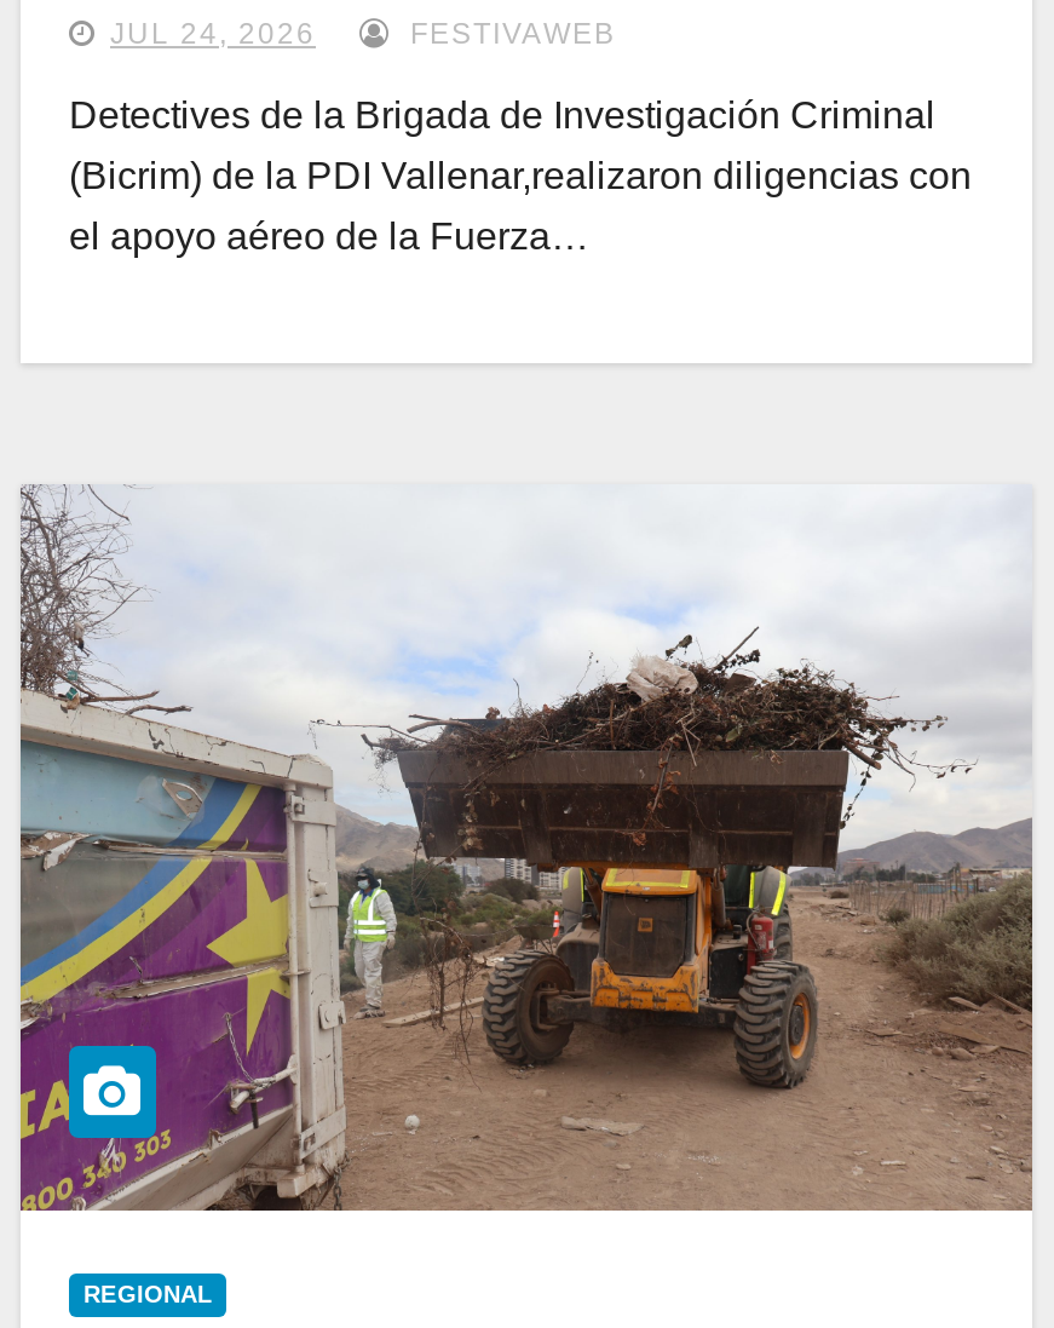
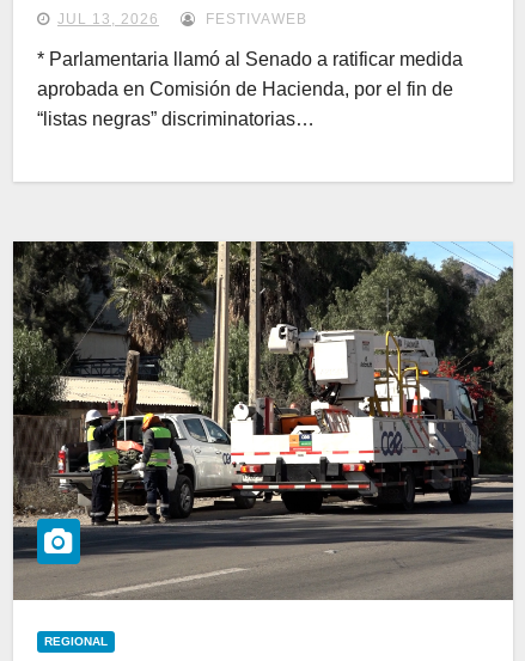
[110,17,316,51] JUL 24, 2026 -> [57,11,159,27] JUL 13, 2026
[69,94,935,136] Detectives de la Brigada de Investigación Criminal -> [37,49,463,69] * Parlamentaria llamó al Senado a ratificar medida
[69,155,972,196] (Bicrim) de la PDI Vallenar,realizaron diligencias con -> [37,79,453,99] aprobada en Comisión de Hacienda, por el fin de
[69,215,589,257] el apoyo aéreo de la Fuerza… -> [37,109,315,129] “listas negras” discriminatorias…
[18,484,1035,1211] [image] -> [12,240,514,600] [image]

